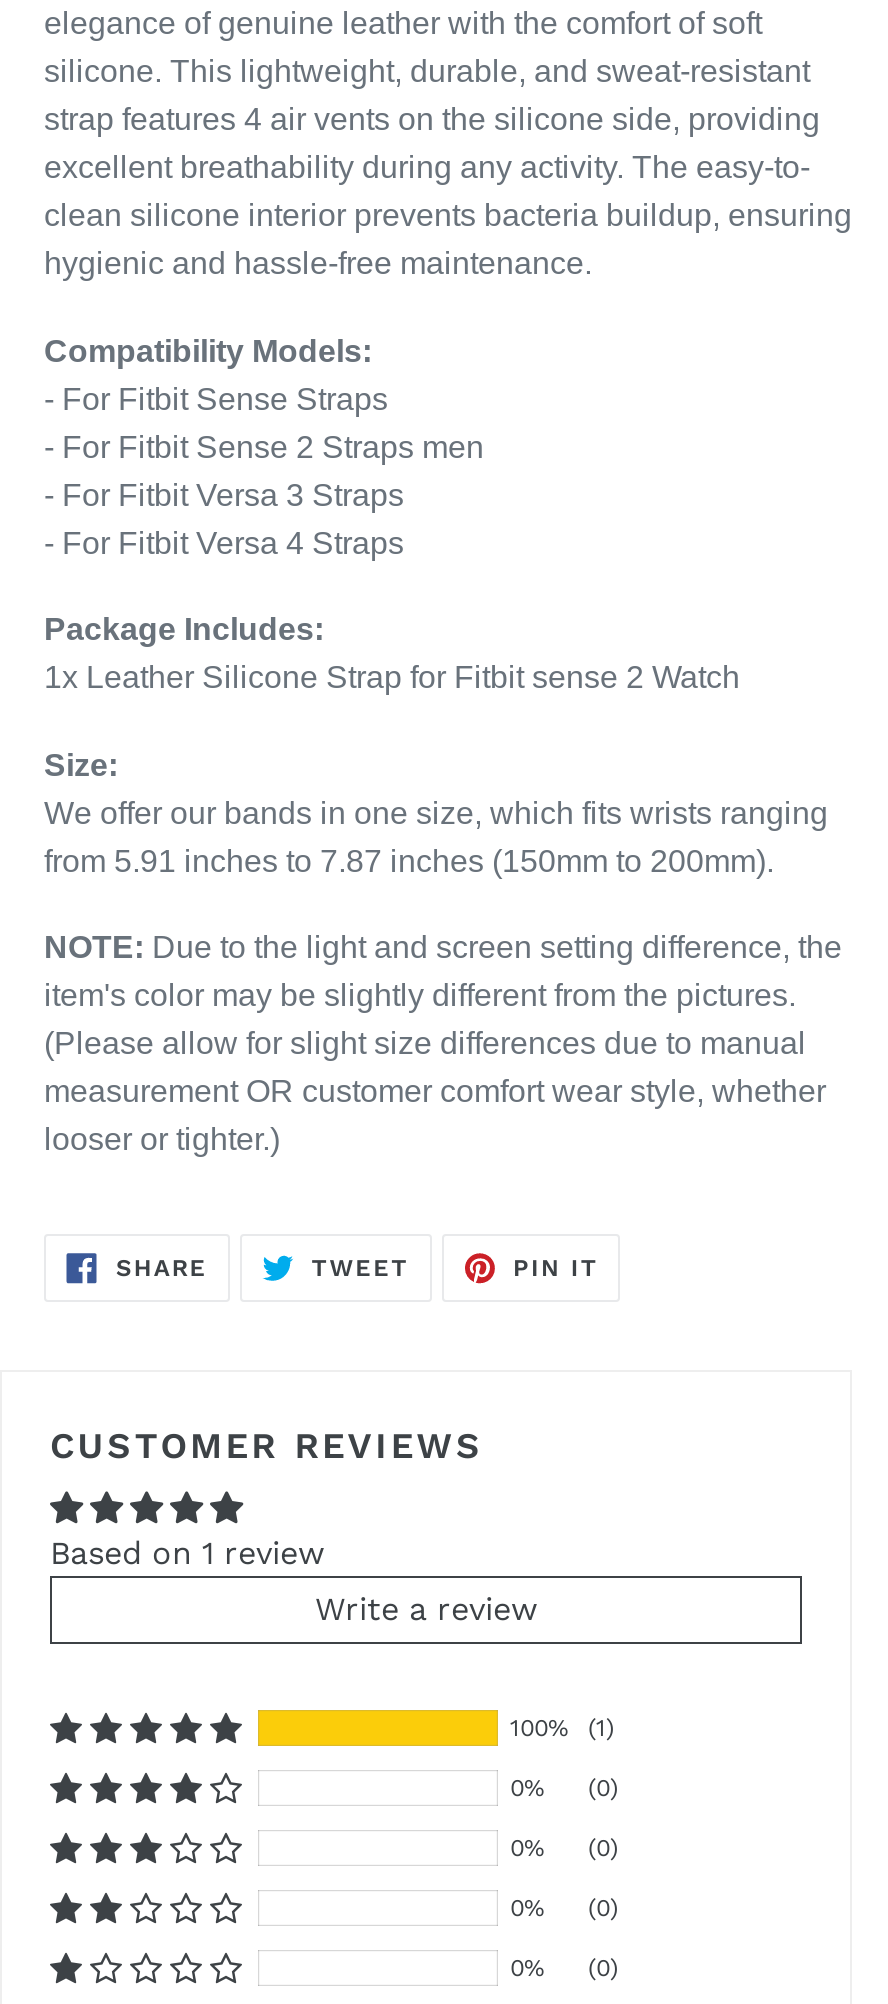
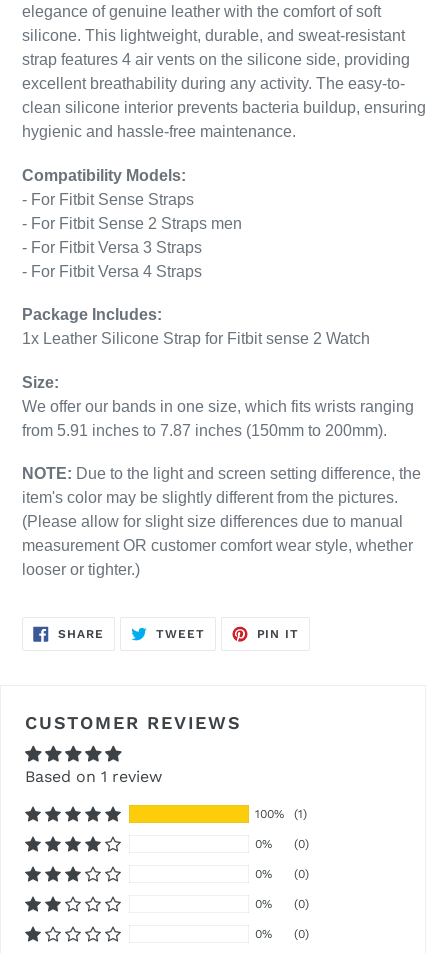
[315,1590,537,1628] Write a review -> none

